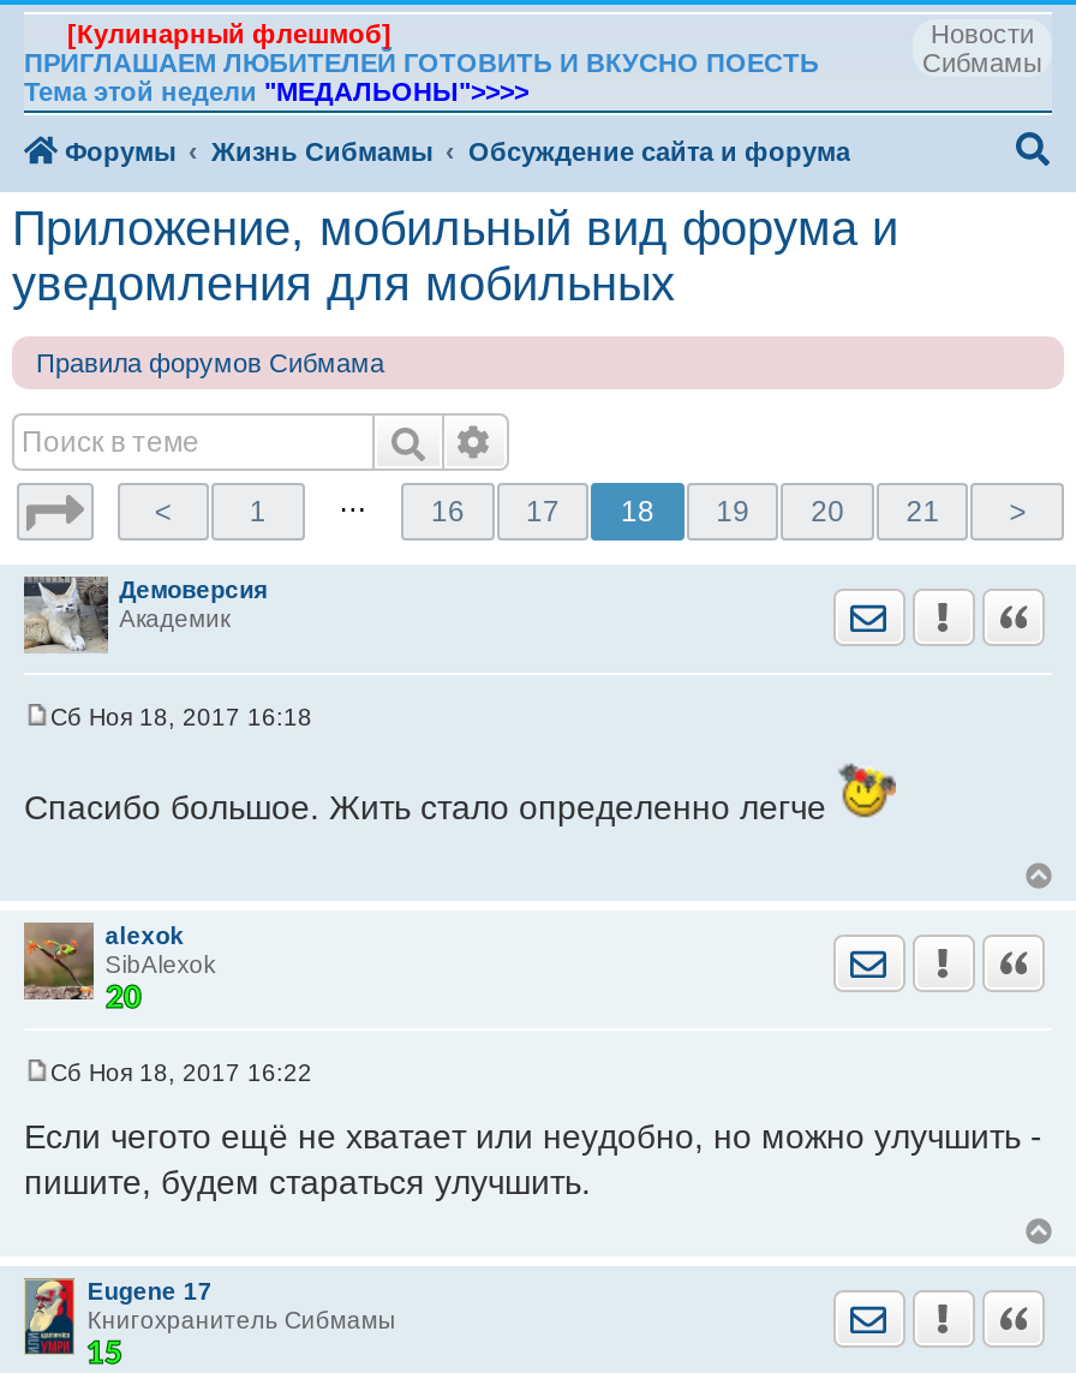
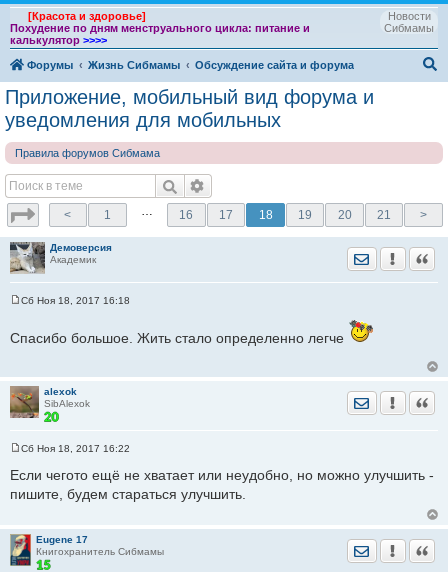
[24,19,819,106] [Кулинарный флешмоб] | ПРИГЛАШАЕМ ЛЮБИТЕЛЕЙ ГОТОВИТЬ И ВКУСНО ПОЕСТЬ | Тема этой недели "МЕДАЛЬОНЫ">>>> -> [10,10,310,46] [Красота и здоровье] | Похудение по дням менструального цикла: питание и | калькулятор >>>>

